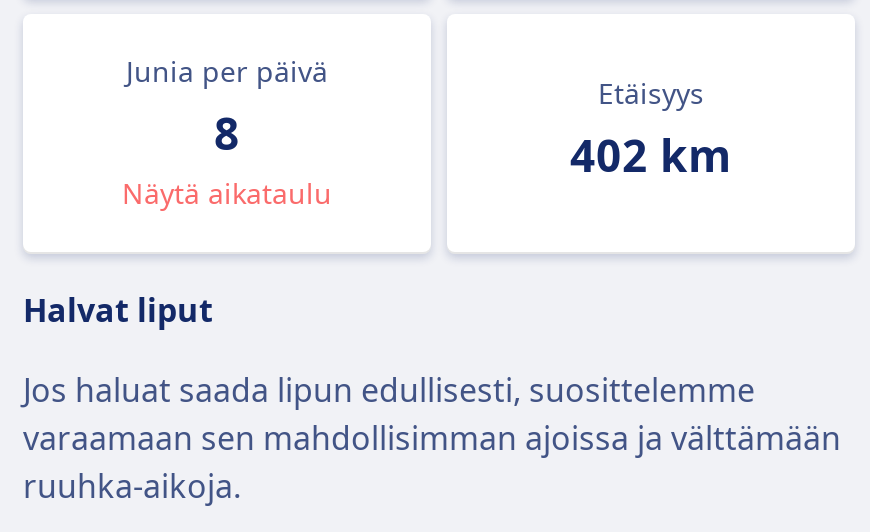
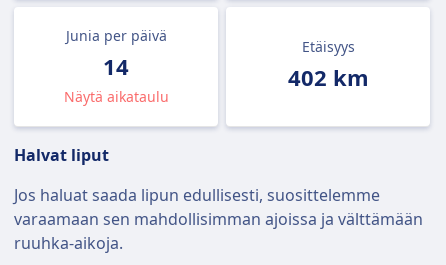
[214,102,240,162] 8 -> [103,51,129,81] 14

